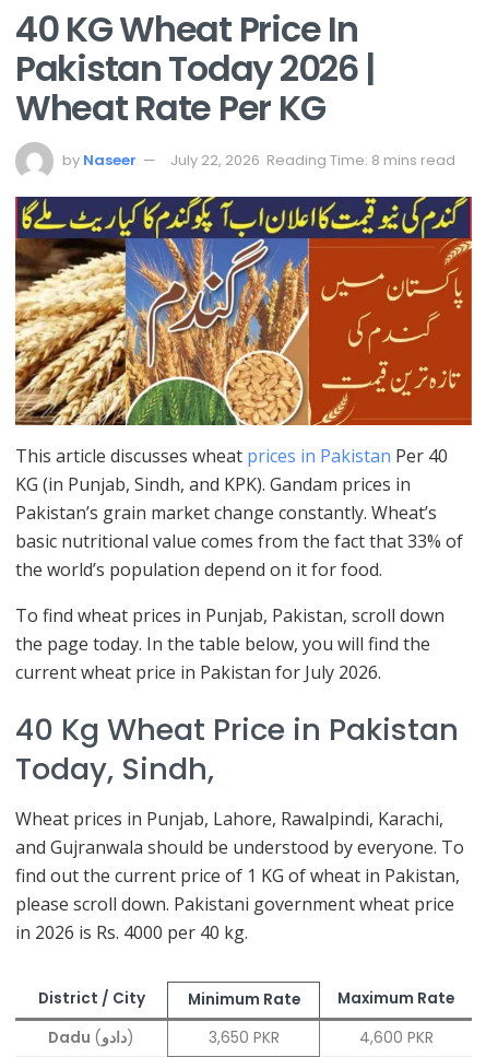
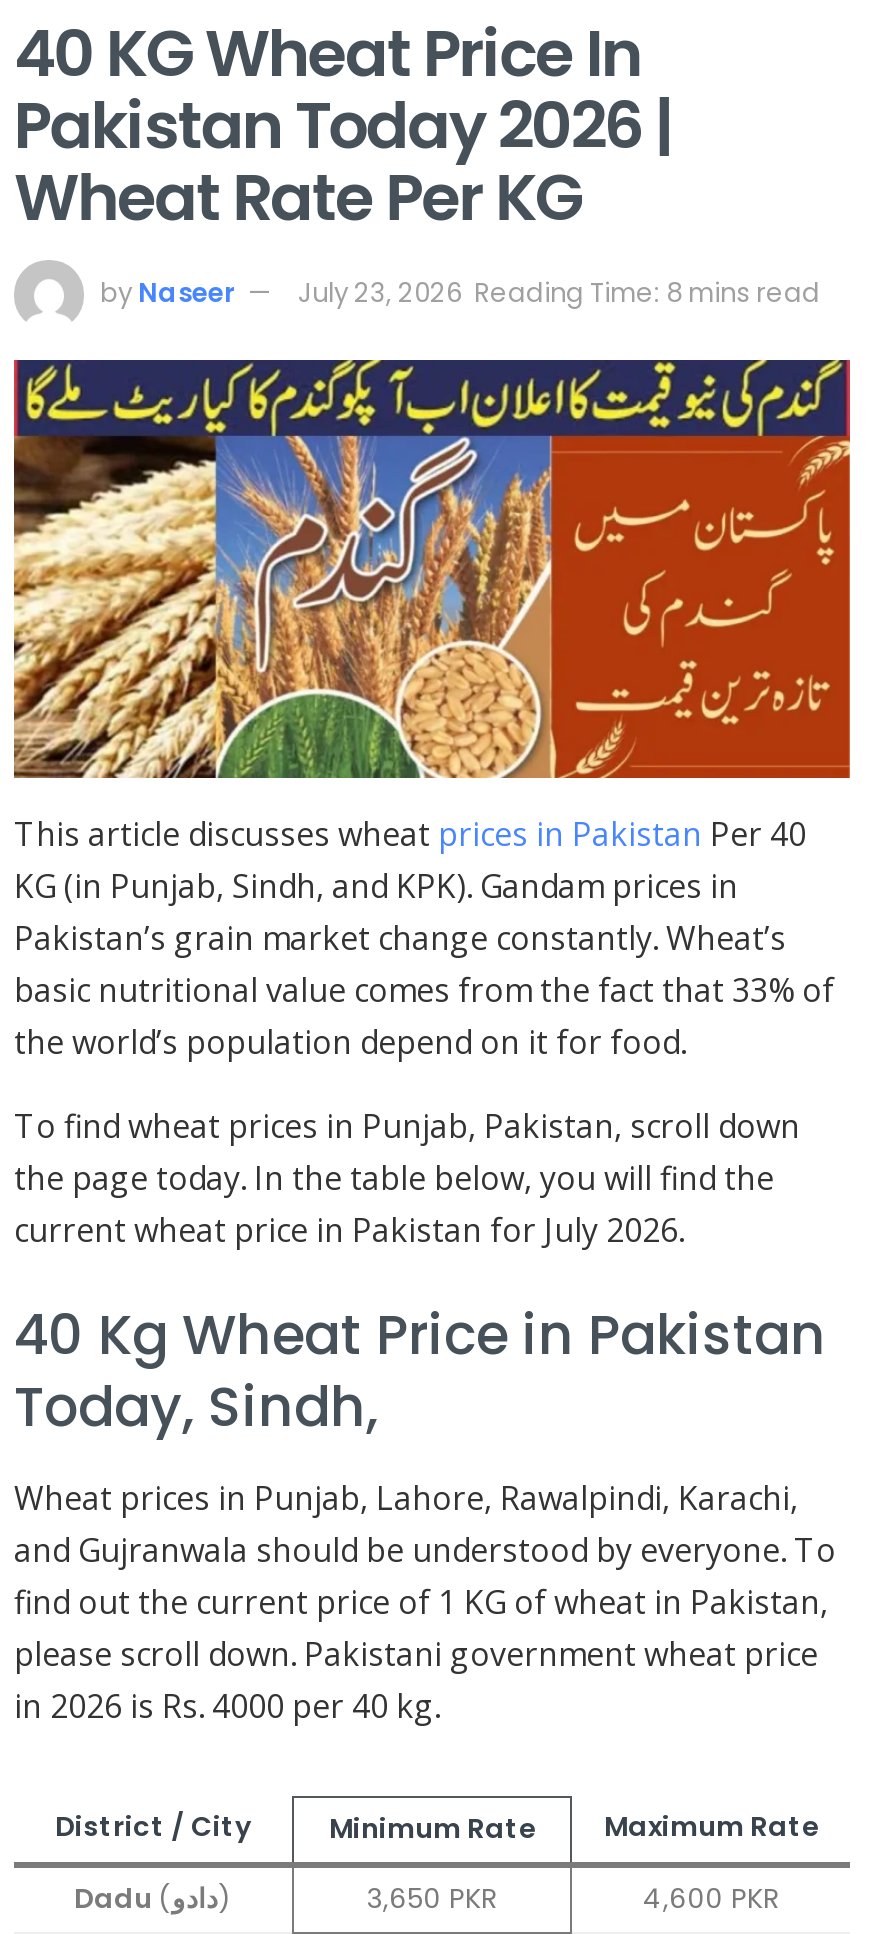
[170,150,455,170] July 22, 2026 Reading Time: 8 mins read -> [298,274,820,312] July 23, 2026 Reading Time: 8 mins read

